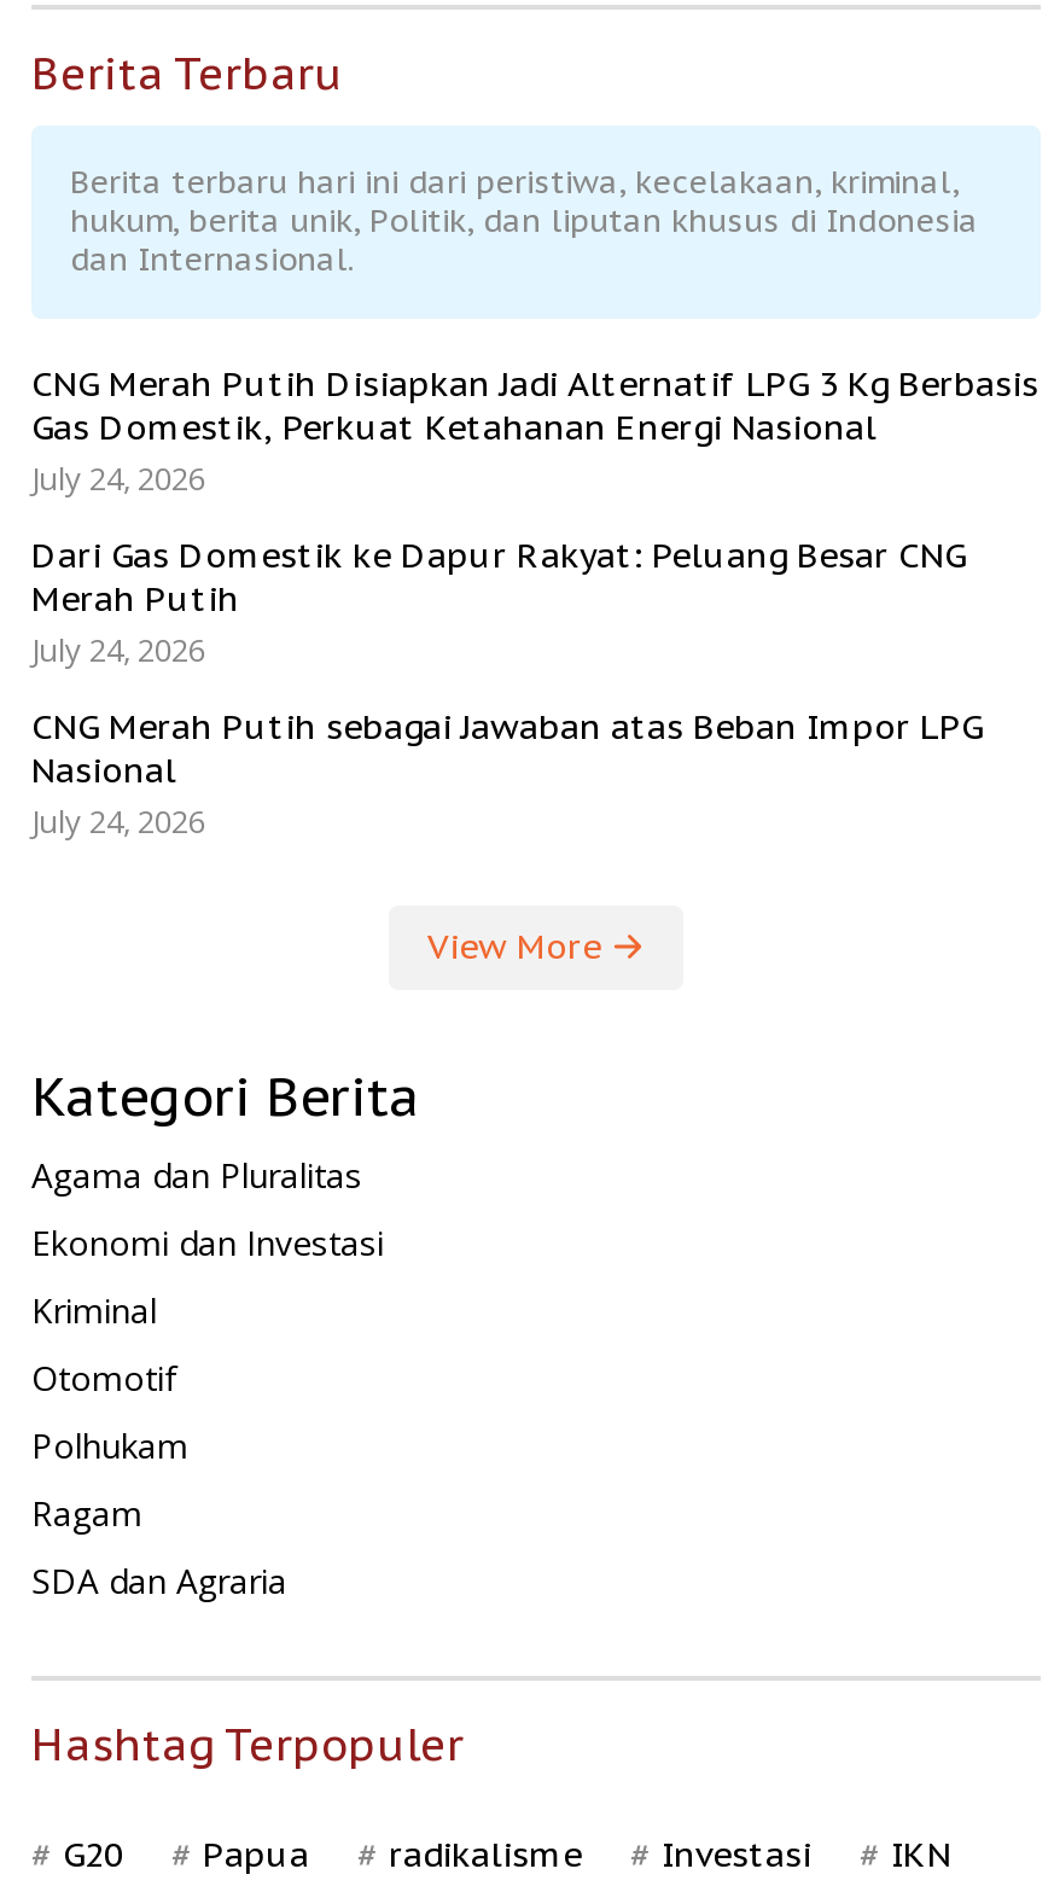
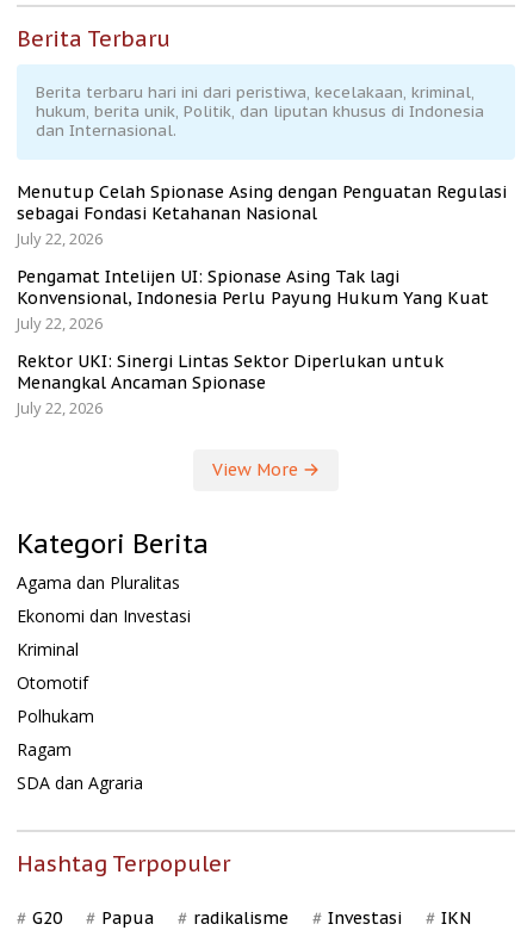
[31,362,1038,499] CNG Merah Putih Disiapkan Jadi Alternatif LPG 3 Kg Berbasis | Gas Domestik, Perkuat Ketahanan Energi Nasional | July 24, 2026 -> [17,181,507,249] Menutup Celah Spionase Asing dengan Penguatan Regulasi | sebagai Fondasi Ketahanan Nasional | July 22, 2026
[31,533,966,671] Dari Gas Domestik ke Dapur Rakyat: Peluang Besar CNG | Merah Putih | July 24, 2026 -> [17,266,489,334] Pengamat Intelijen UI: Spionase Asing Tak lagi | Konvensional, Indonesia Perlu Payung Hukum Yang Kuat | July 22, 2026
[31,705,983,842] CNG Merah Putih sebagai Jawaban atas Beban Impor LPG | Nasional | July 24, 2026 -> [17,350,444,418] Rektor UKI: Sinergi Lintas Sektor Diperlukan untuk | Menangkal Ancaman Spionase | July 22, 2026

